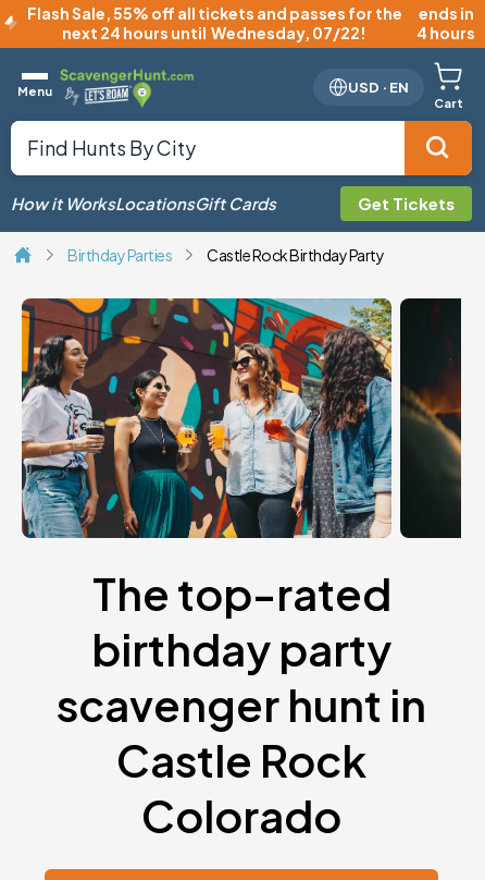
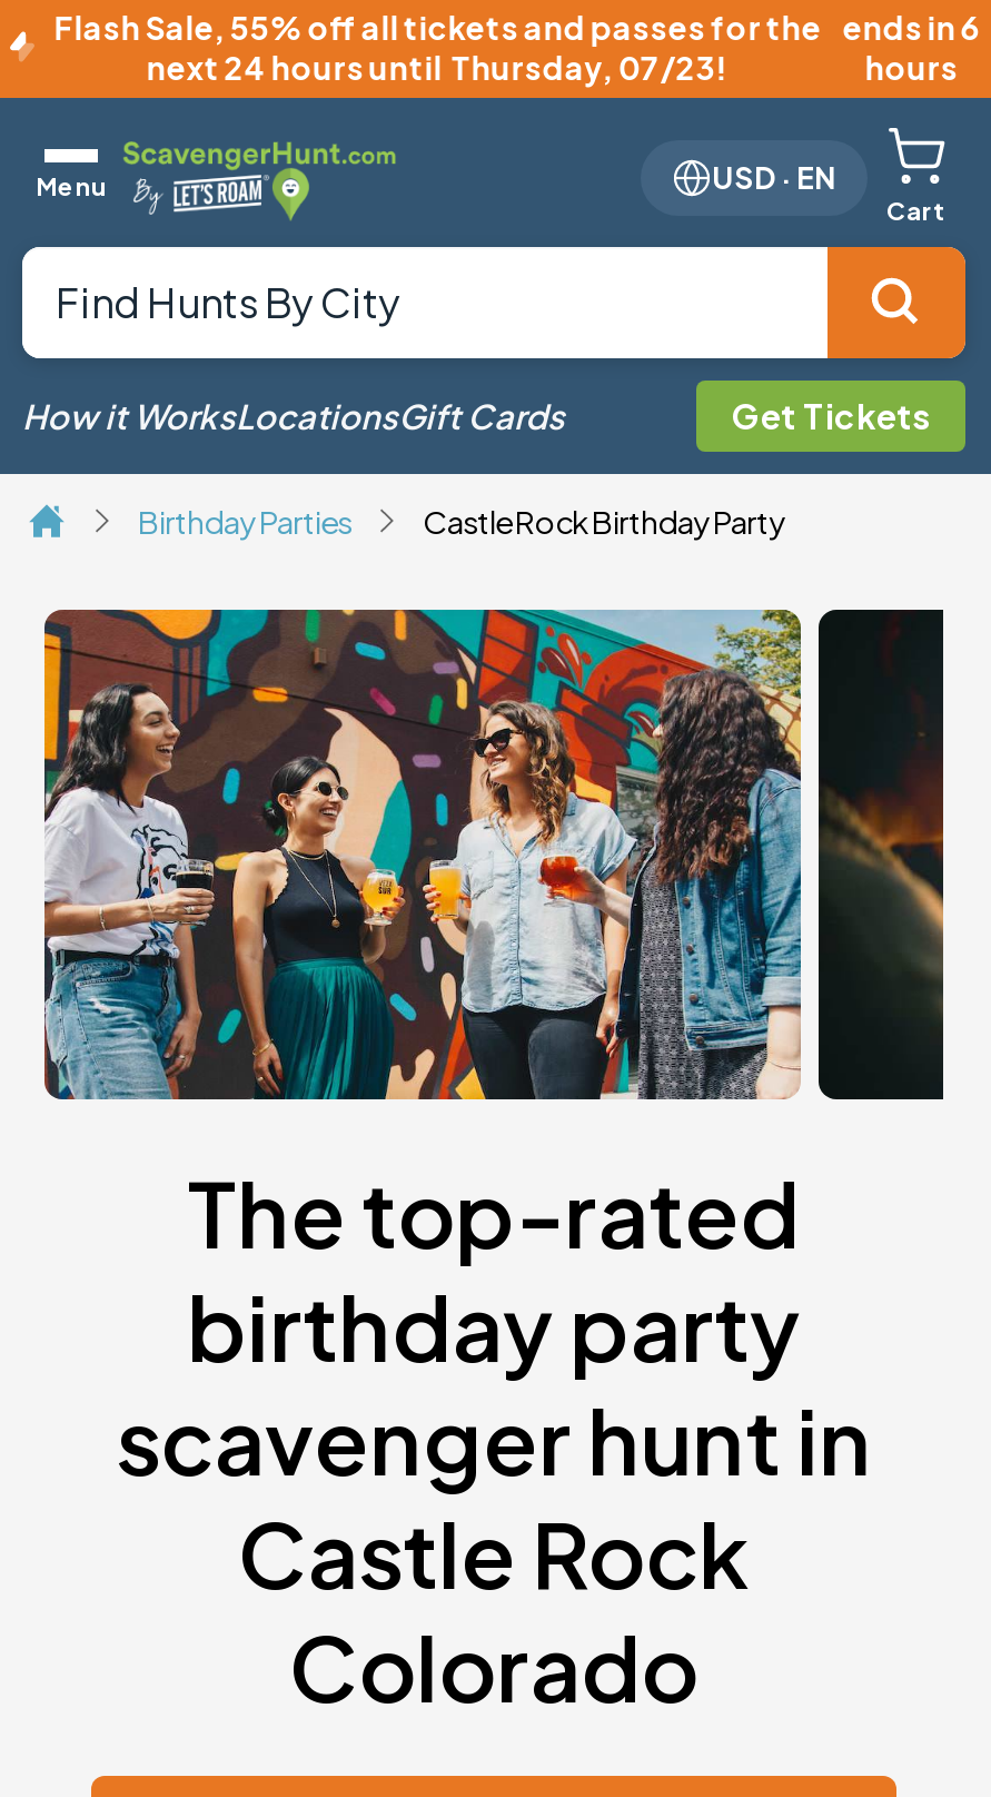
[417,3,475,42] ends in | 4 hours -> [842,7,980,87] ends in 6 | hours
[62,23,367,42] next 24 hours until Wednesday, 07/22! -> [146,47,729,87] next 24 hours until Thursday, 07/23!

